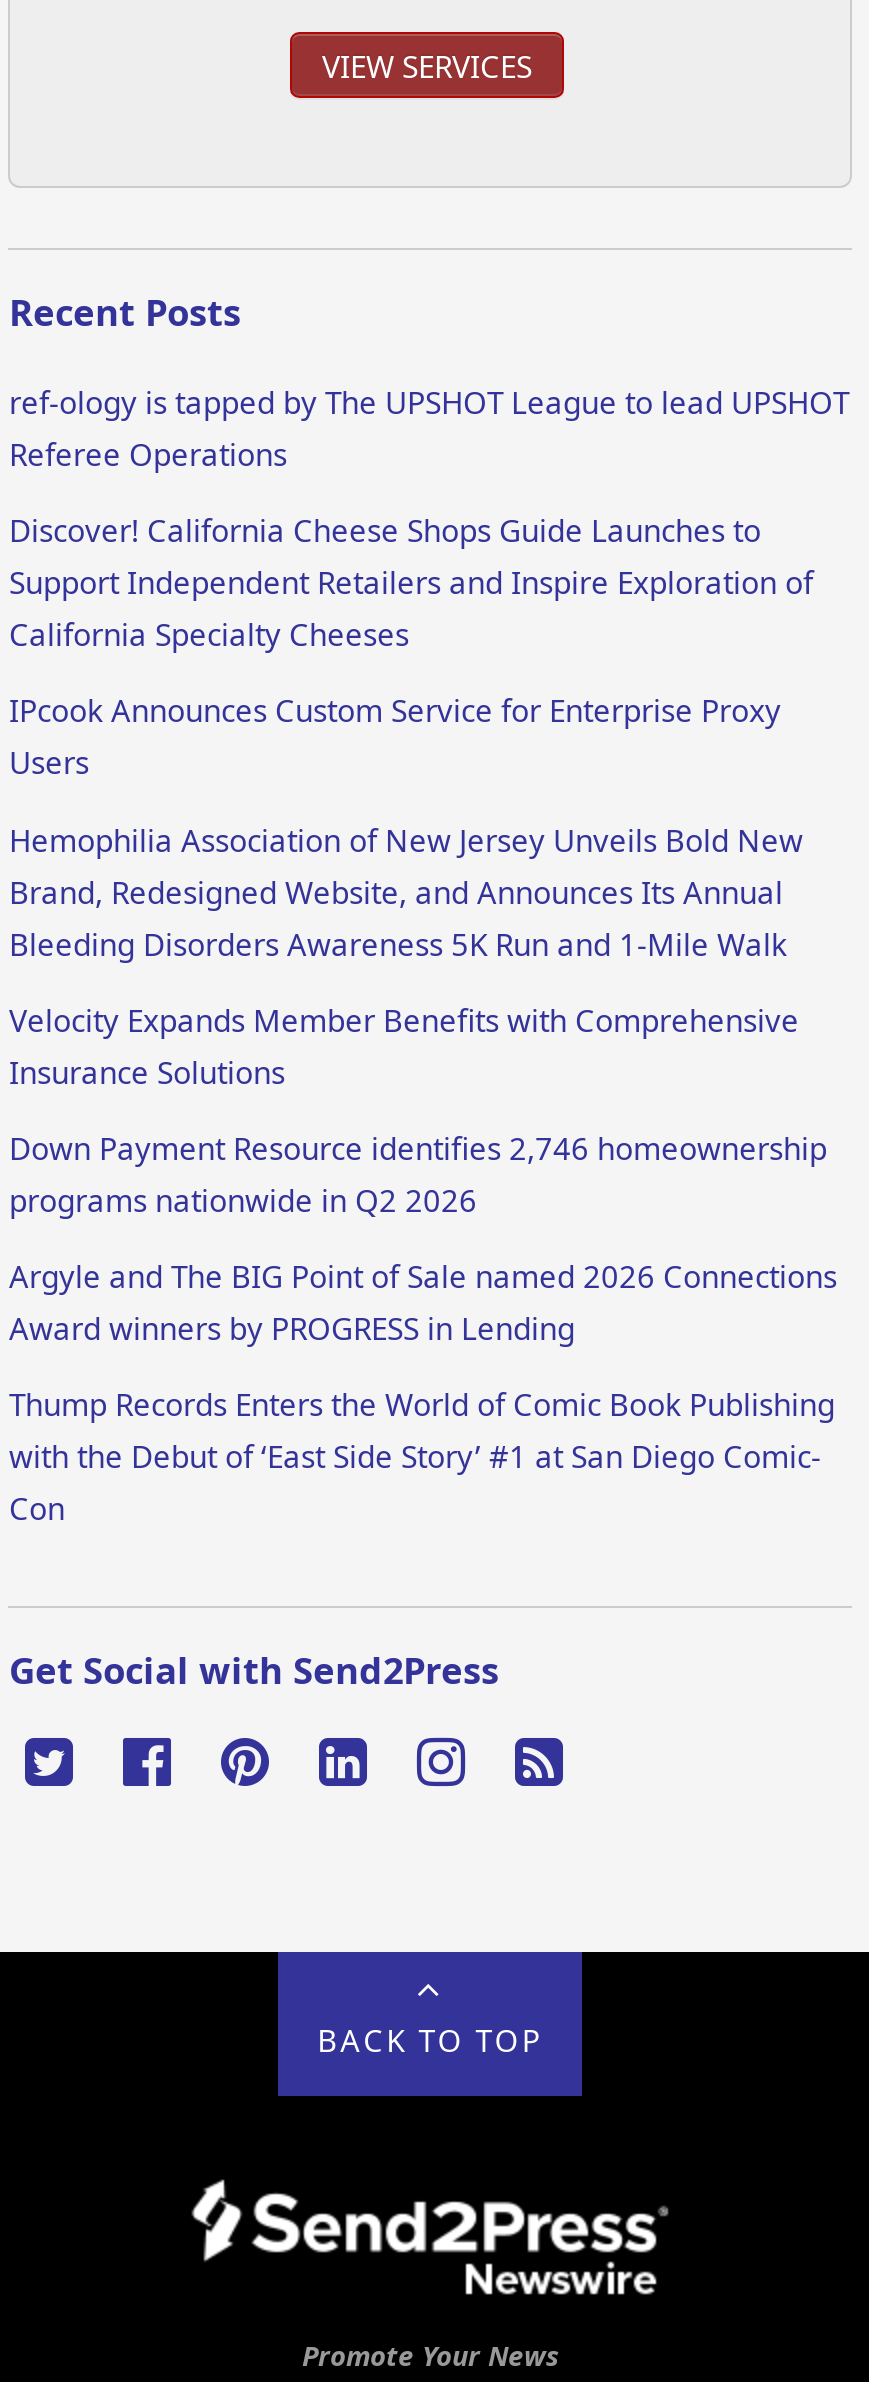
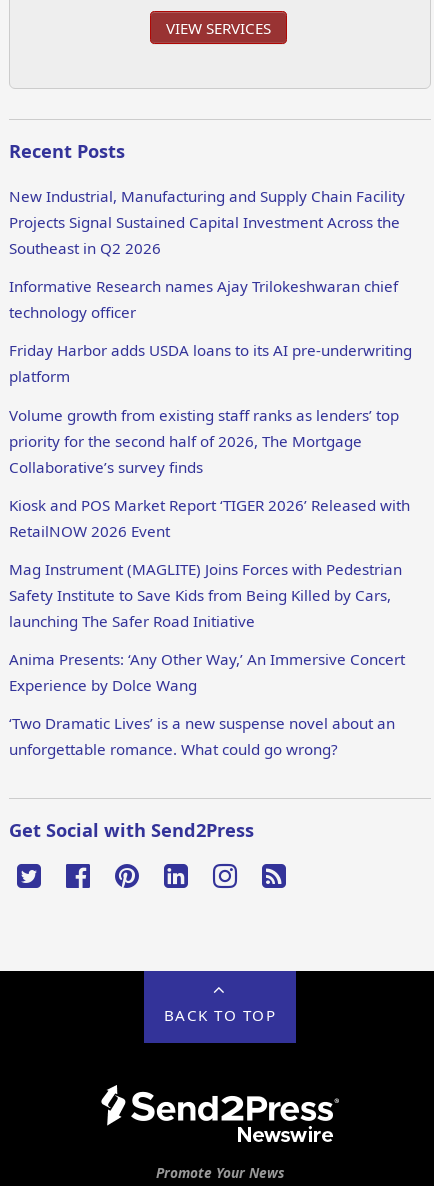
[9,382,849,474] ref-ology is tapped by The UPSHOT League to lead UPSHOT | Referee Operations -> [9,186,405,258] New Industrial, Manufacturing and Supply Chain Facility | Projects Signal Sustained Capital Investment Across the | Southeast in Q2 2026
[9,511,813,655] Discover! California Cheese Shops Guide Launches to | Support Independent Retailers and Inspire Exploration of | California Specialty Cheeses -> [9,276,398,322] Informative Research names Ajay Trilokeshwaran chief | technology officer
[9,691,781,783] IPcook Announces Custom Service for Enterprise Proxy | Users -> [9,340,412,386] Friday Harbor adds USDA loans to its AI pre-underwriting | platform
[9,819,803,963] Hemophilia Association of New Jersey Unveils Bold New | Brand, Redesigned Website, and Announces Its Annual | Bleeding Disorders Awareness 5K Run and 1-Mile Walk -> [9,405,399,477] Volume growth from existing staff ranks as lenders’ top | priority for the second half of 2026, The Mortgage | Collaborative’s survey finds
[9,1000,799,1092] Velocity Expands Member Benefits with Comprehensive | Insurance Solutions -> [9,495,410,541] Kiosk and POS Market Report ‘TIGER 2026’ Released with | RetailNOW 2026 Event
[9,1128,827,1220] Down Payment Resource identifies 2,746 homeownership | programs nationwide in Q2 2026 -> [9,559,402,631] Mag Instrument (MAGLITE) Joins Forces with Pedestrian | Safety Institute to Save Kids from Being Killed by Cars, | launching The Safer Road Initiative
[9,1256,837,1348] Argyle and The BIG Point of Sale named 2026 Connections | Award winners by PROGRESS in Lending -> [9,649,405,695] Anima Presents: ‘Any Other Way,’ An Immersive Concert | Experience by Dolce Wang
[9,1384,835,1528] Thump Records Enters the World of Comic Book Publishing | with the Debut of ‘East Side Story’ #1 at San Diego Comic- | Con -> [9,713,395,759] ‘Two Dramatic Lives’ is a new suspense novel about an | unforgettable romance. What could go wrong?

